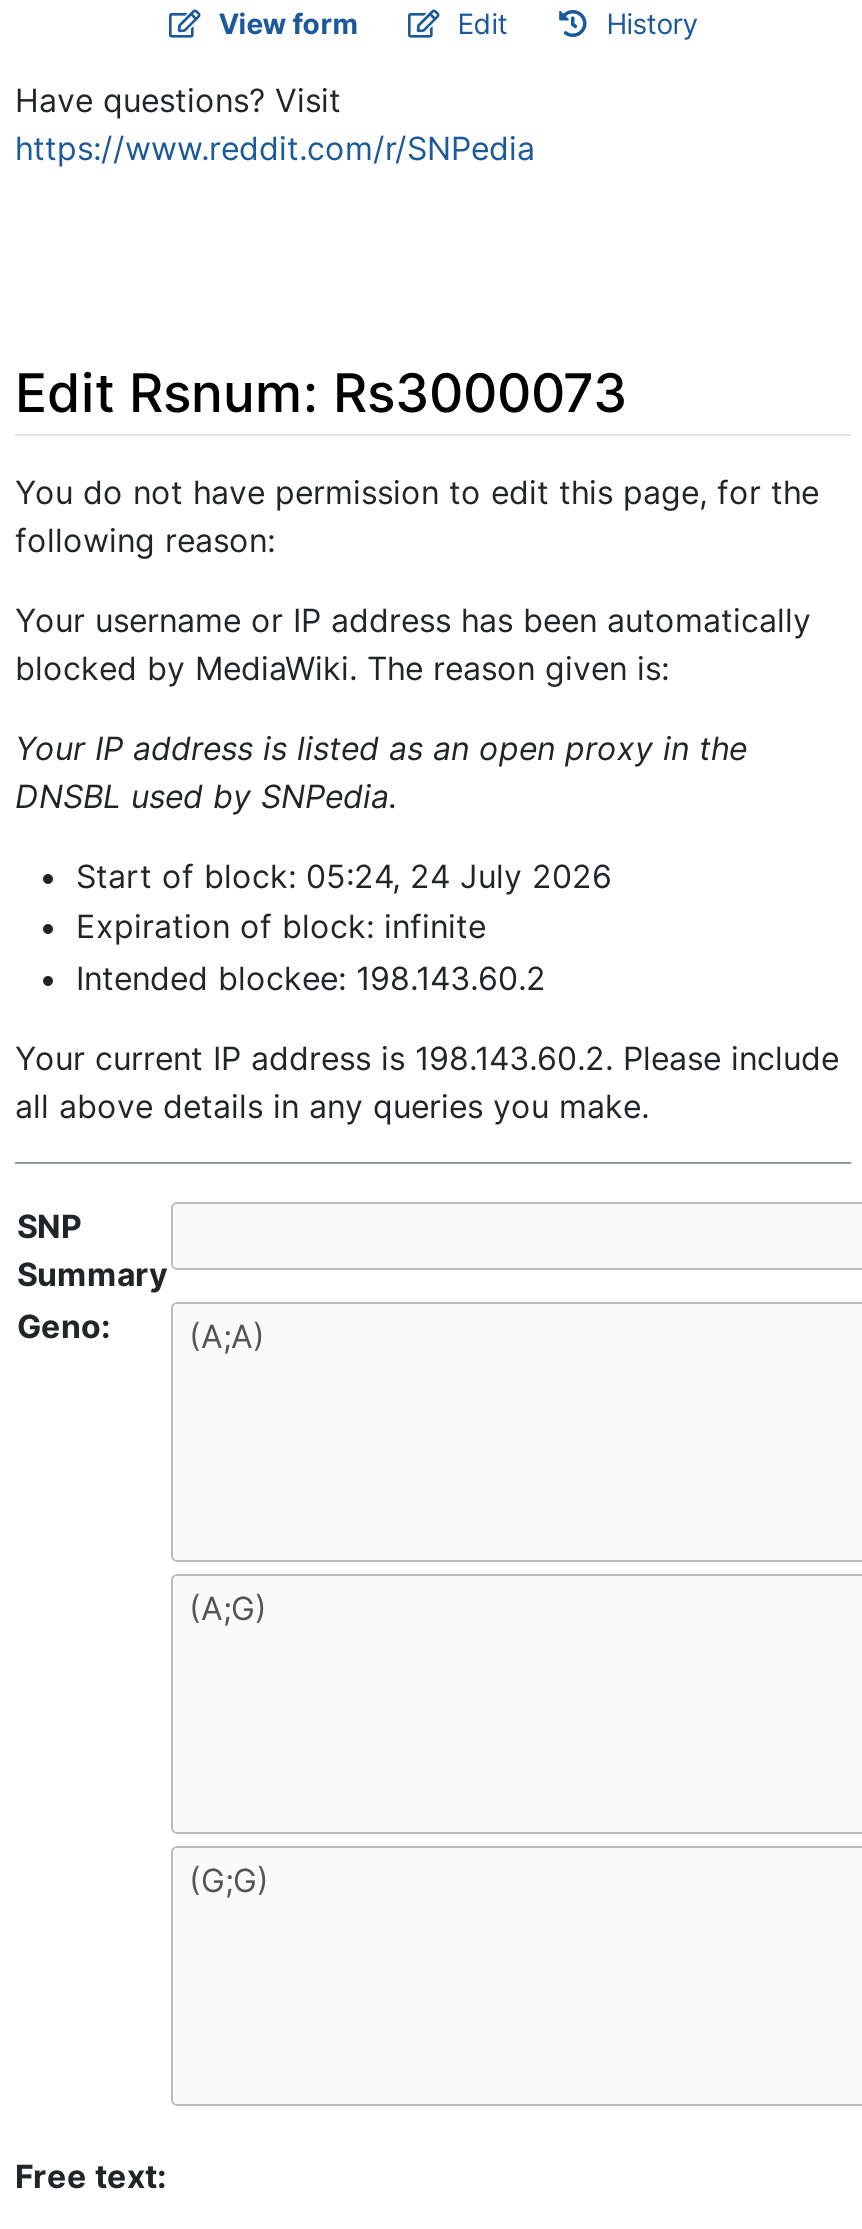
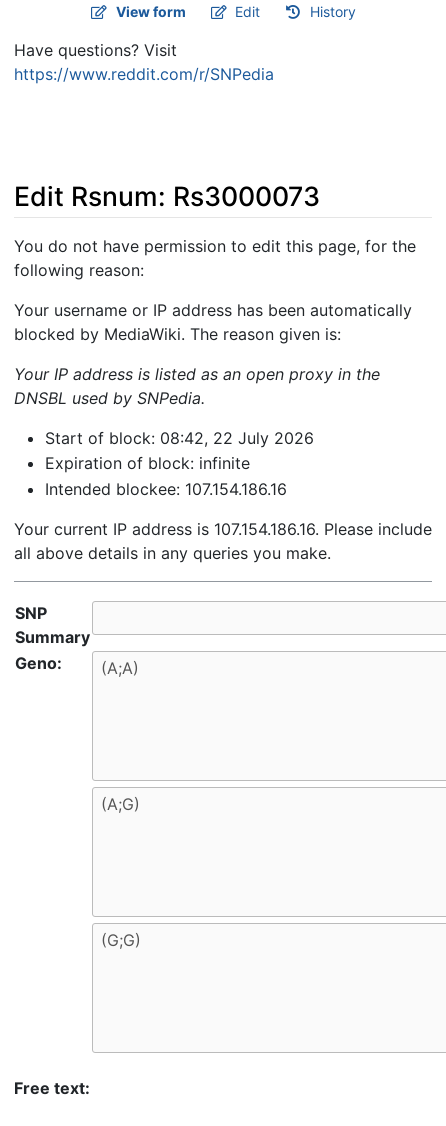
[76,856,612,896] Start of block: 05:24, 24 July 2026 -> [44,428,313,448] Start of block: 08:42, 22 July 2026
[76,958,546,998] Intended blockee: 198.143.60.2 -> [44,479,286,499] Intended blockee: 107.154.186.16
[15,1038,839,1078] Your current IP address is 198.143.60.2. Please include -> [14,519,432,539] Your current IP address is 107.154.186.16. Please include

